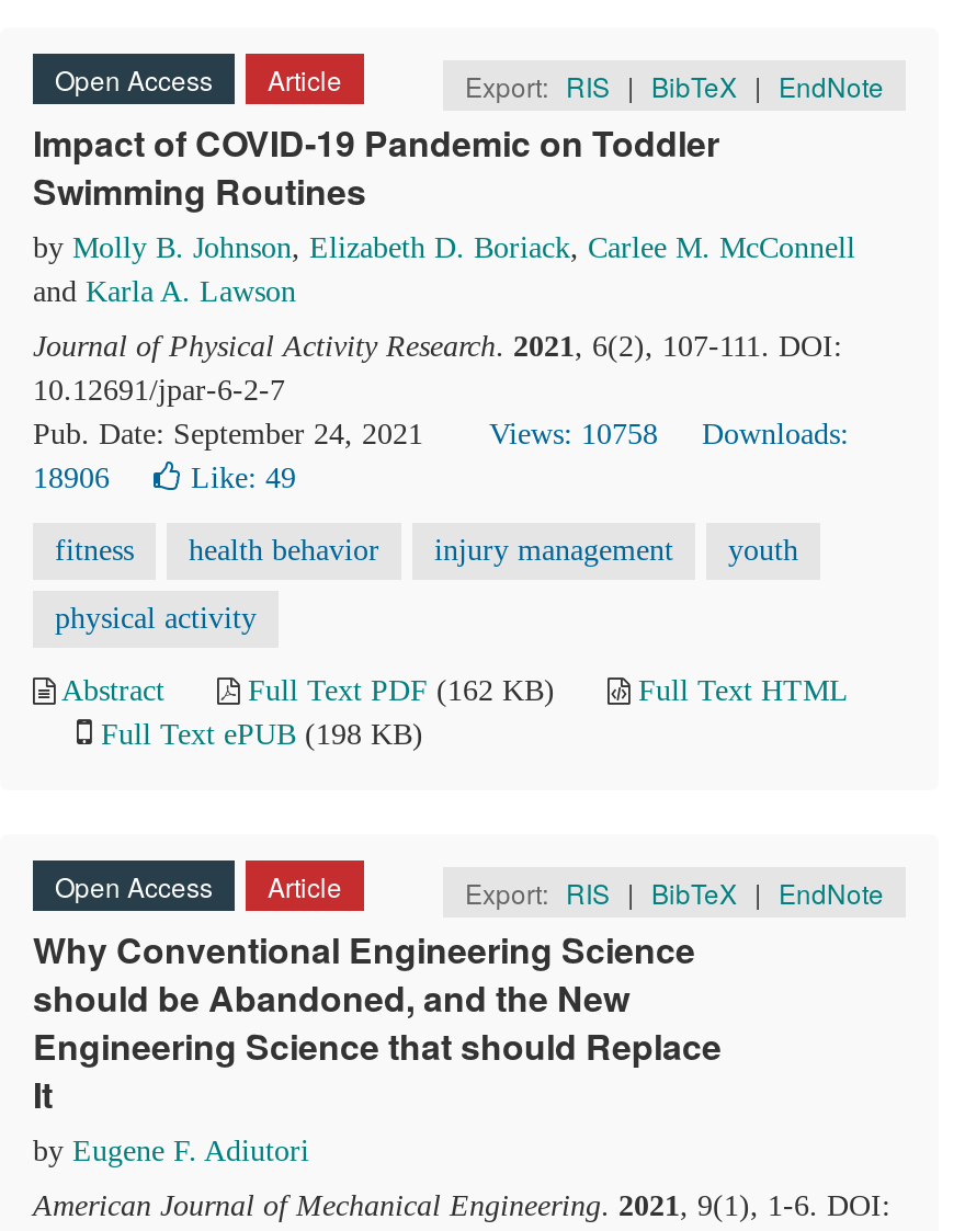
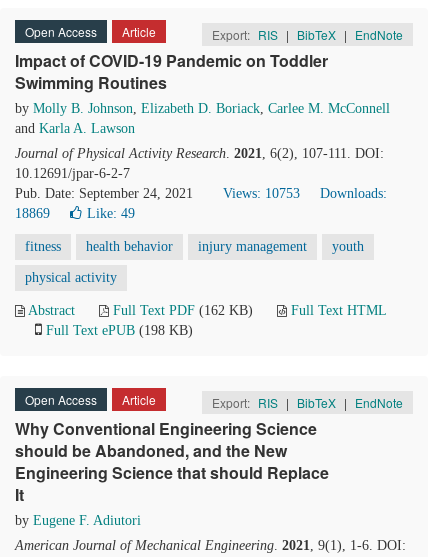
[33,418,849,451] Pub. Date: September 24, 2021 Views: 10758 Downloads: -> [15,186,387,201] Pub. Date: September 24, 2021 Views: 10753 Downloads:
[33,461,110,494] 18906 -> [15,206,50,221] 18869

